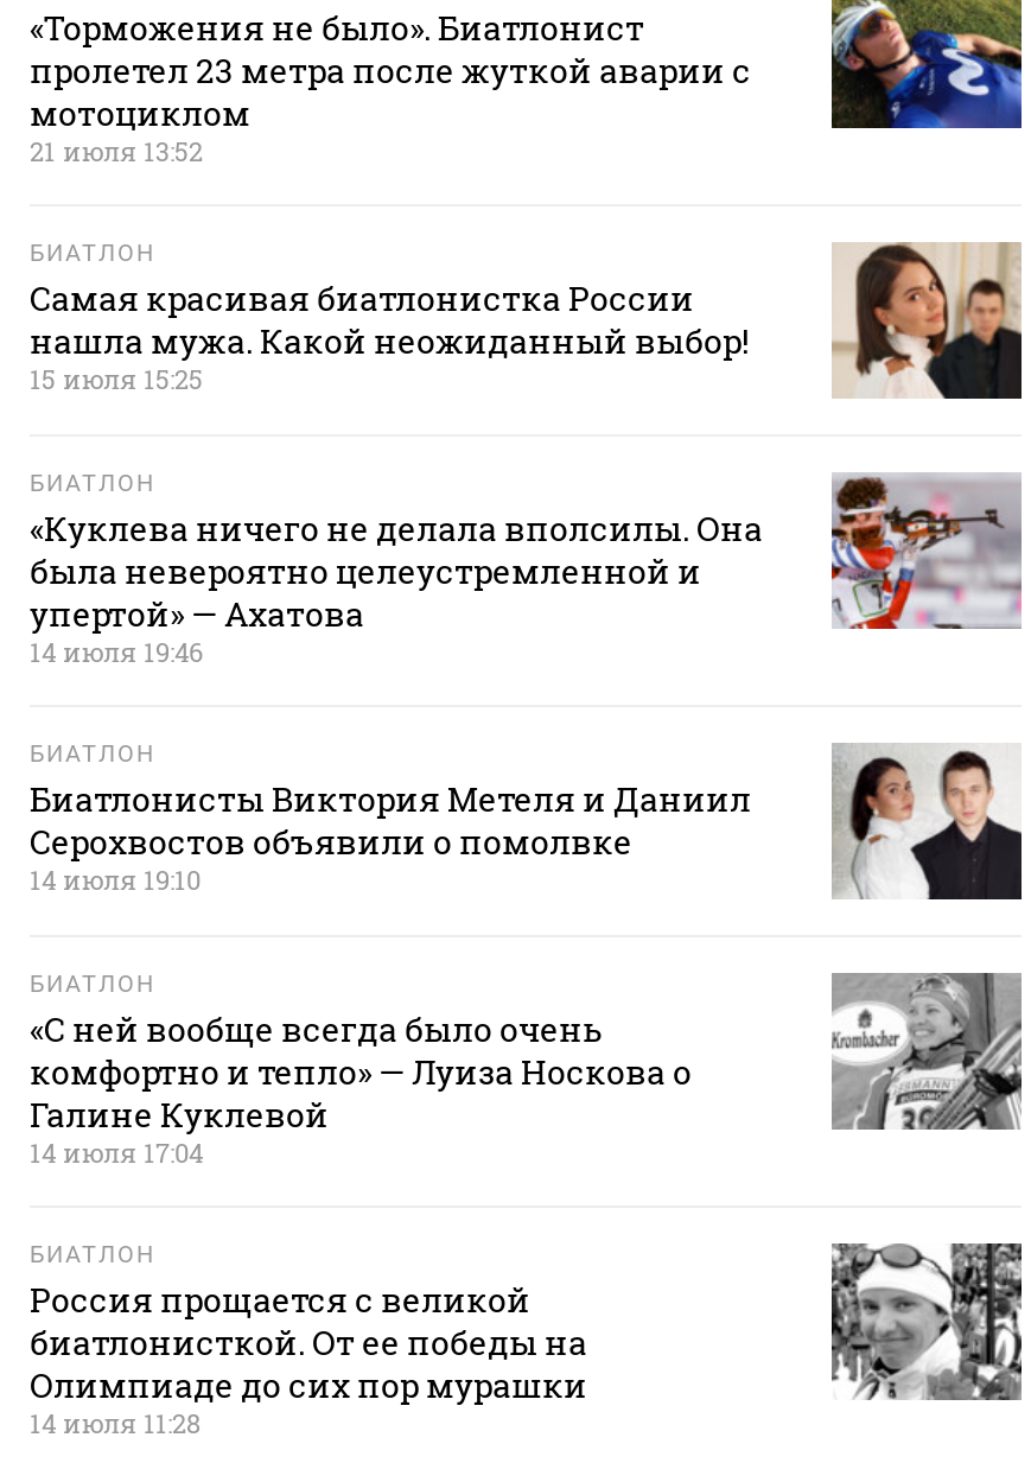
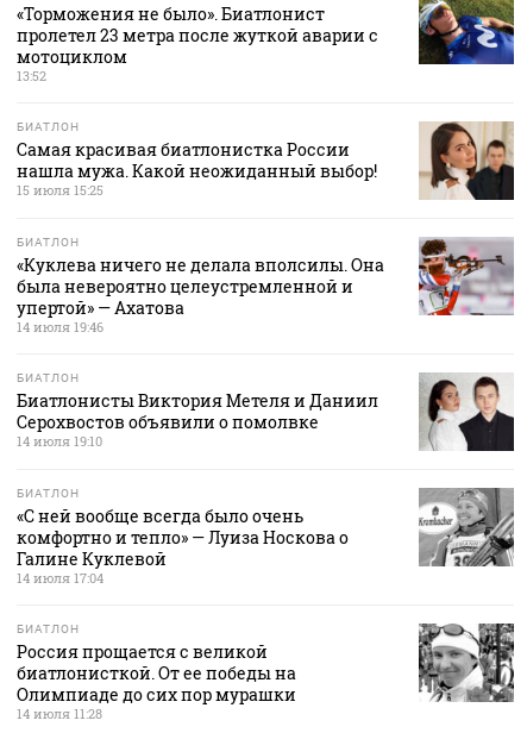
[30,133,203,169] 21 июля 13:52 -> [17,67,46,85] 13:52

